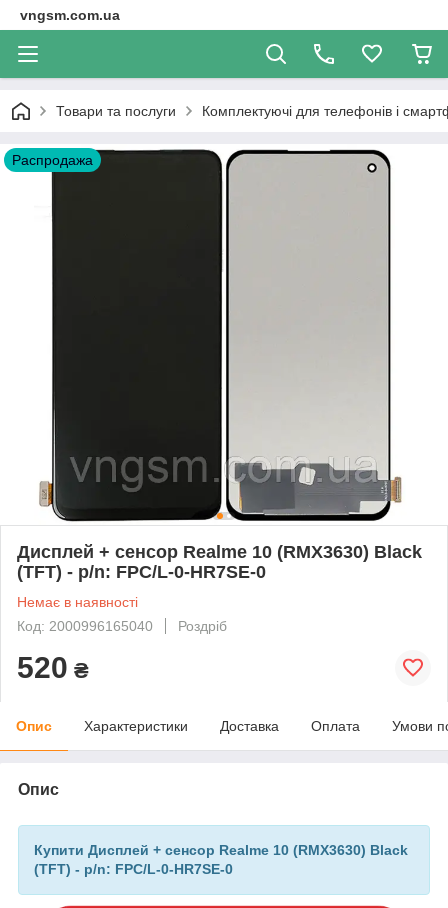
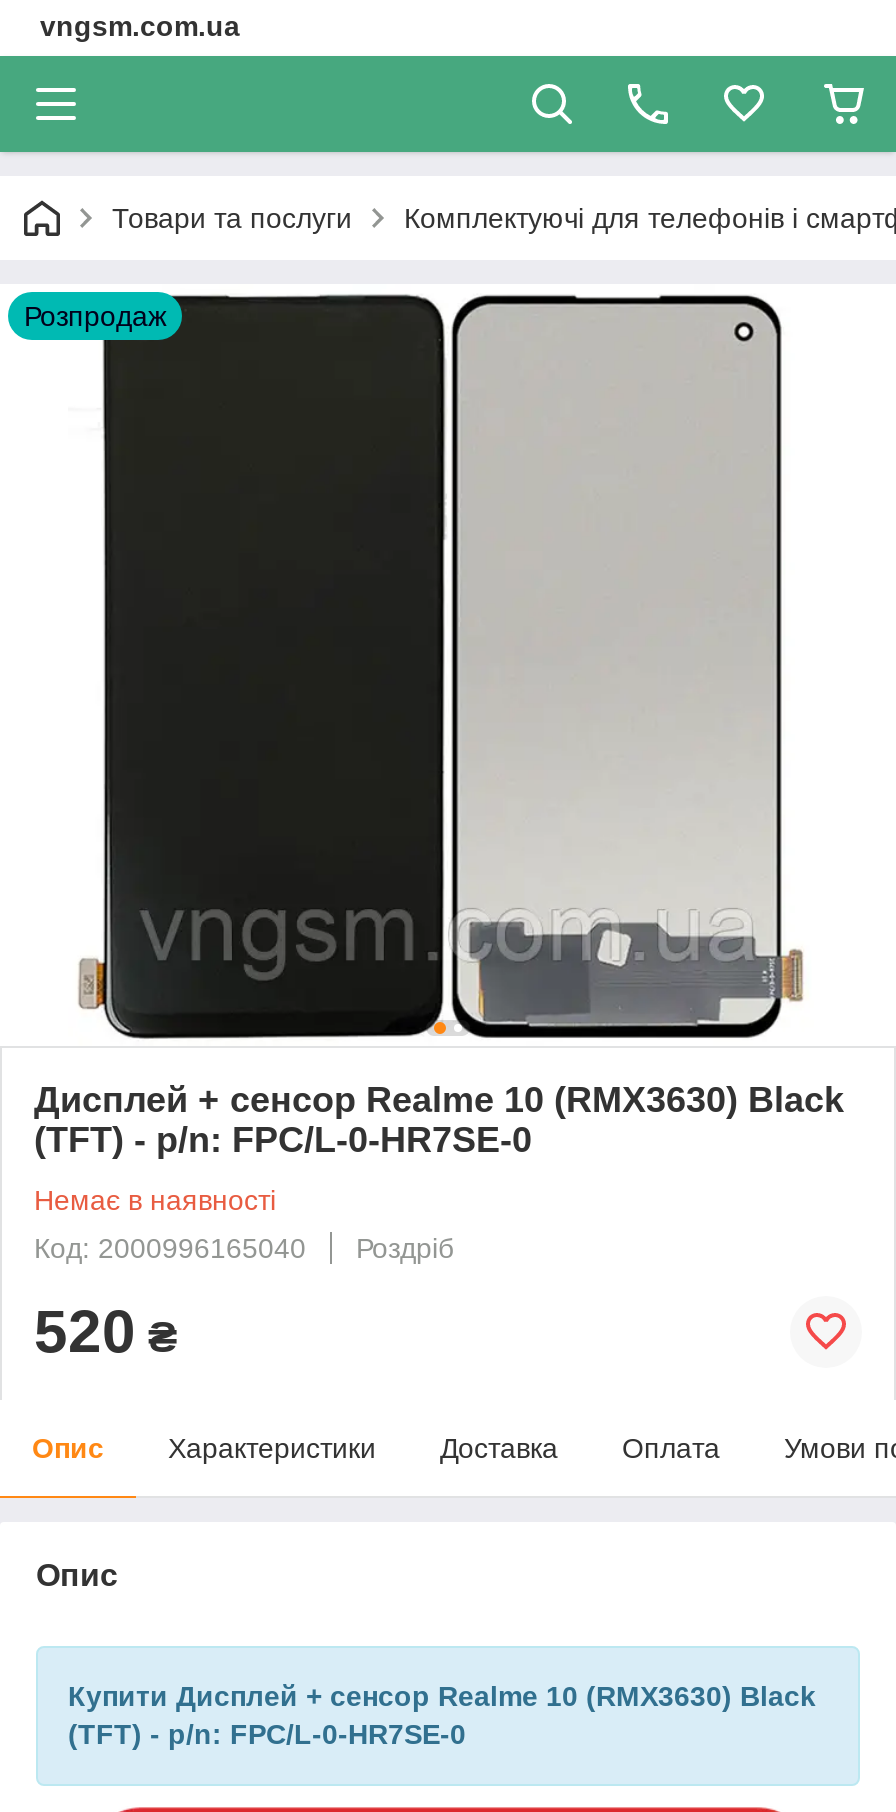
[12,152,93,168] Распродажа -> [24,300,166,332] Розпродаж

